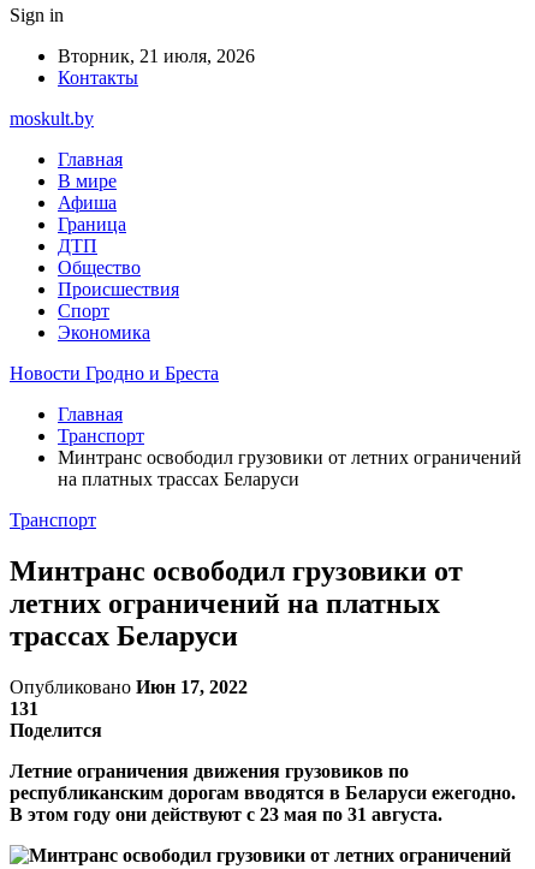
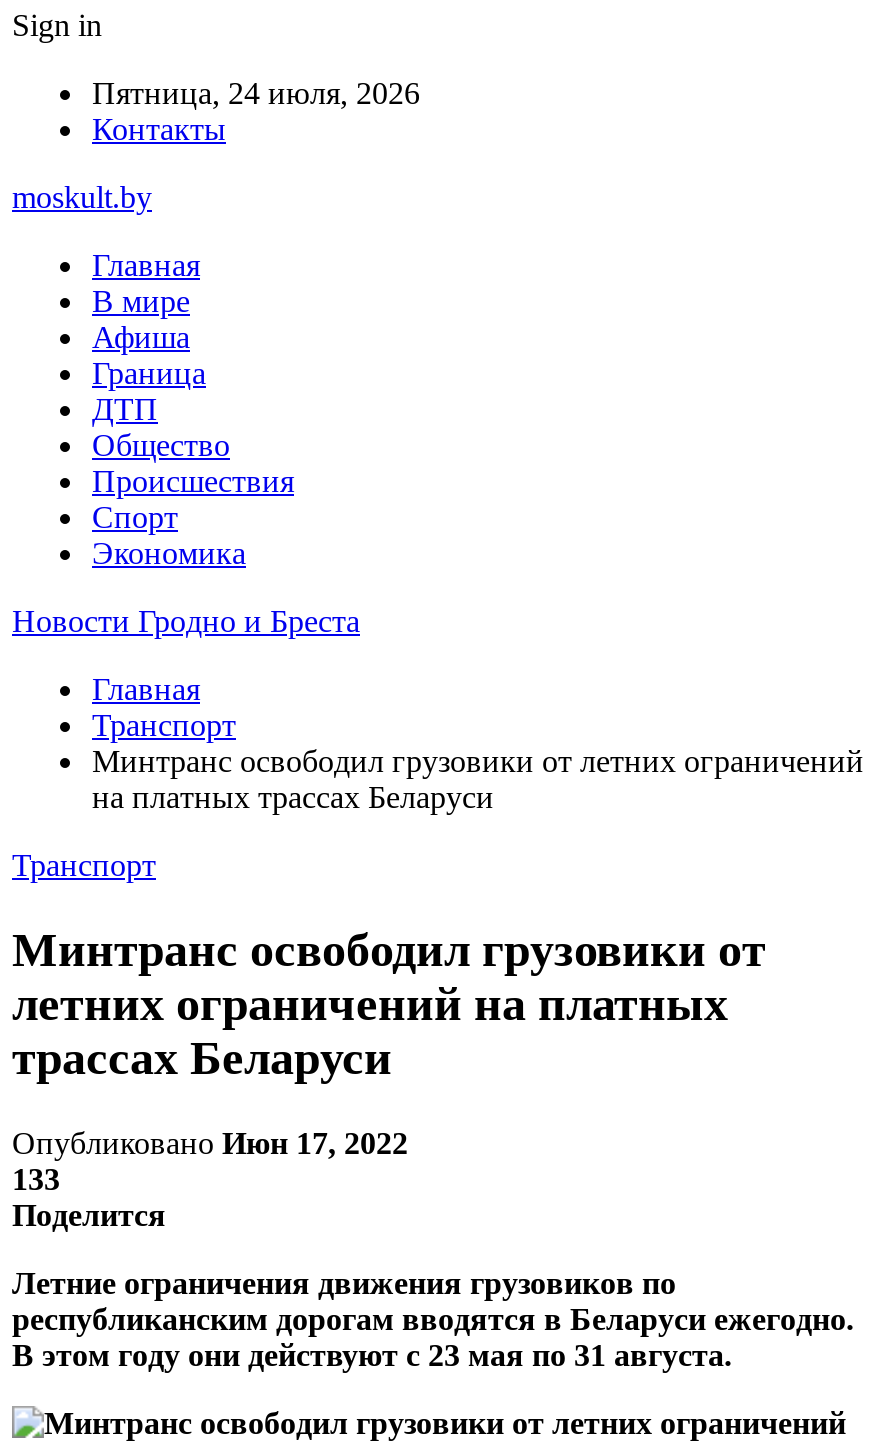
[58,46,255,66] Вторник, 21 июля, 2026 -> [92,76,420,110] Пятница, 24 июля, 2026
[10,698,38,719] 131 -> [12,1162,60,1196] 133

